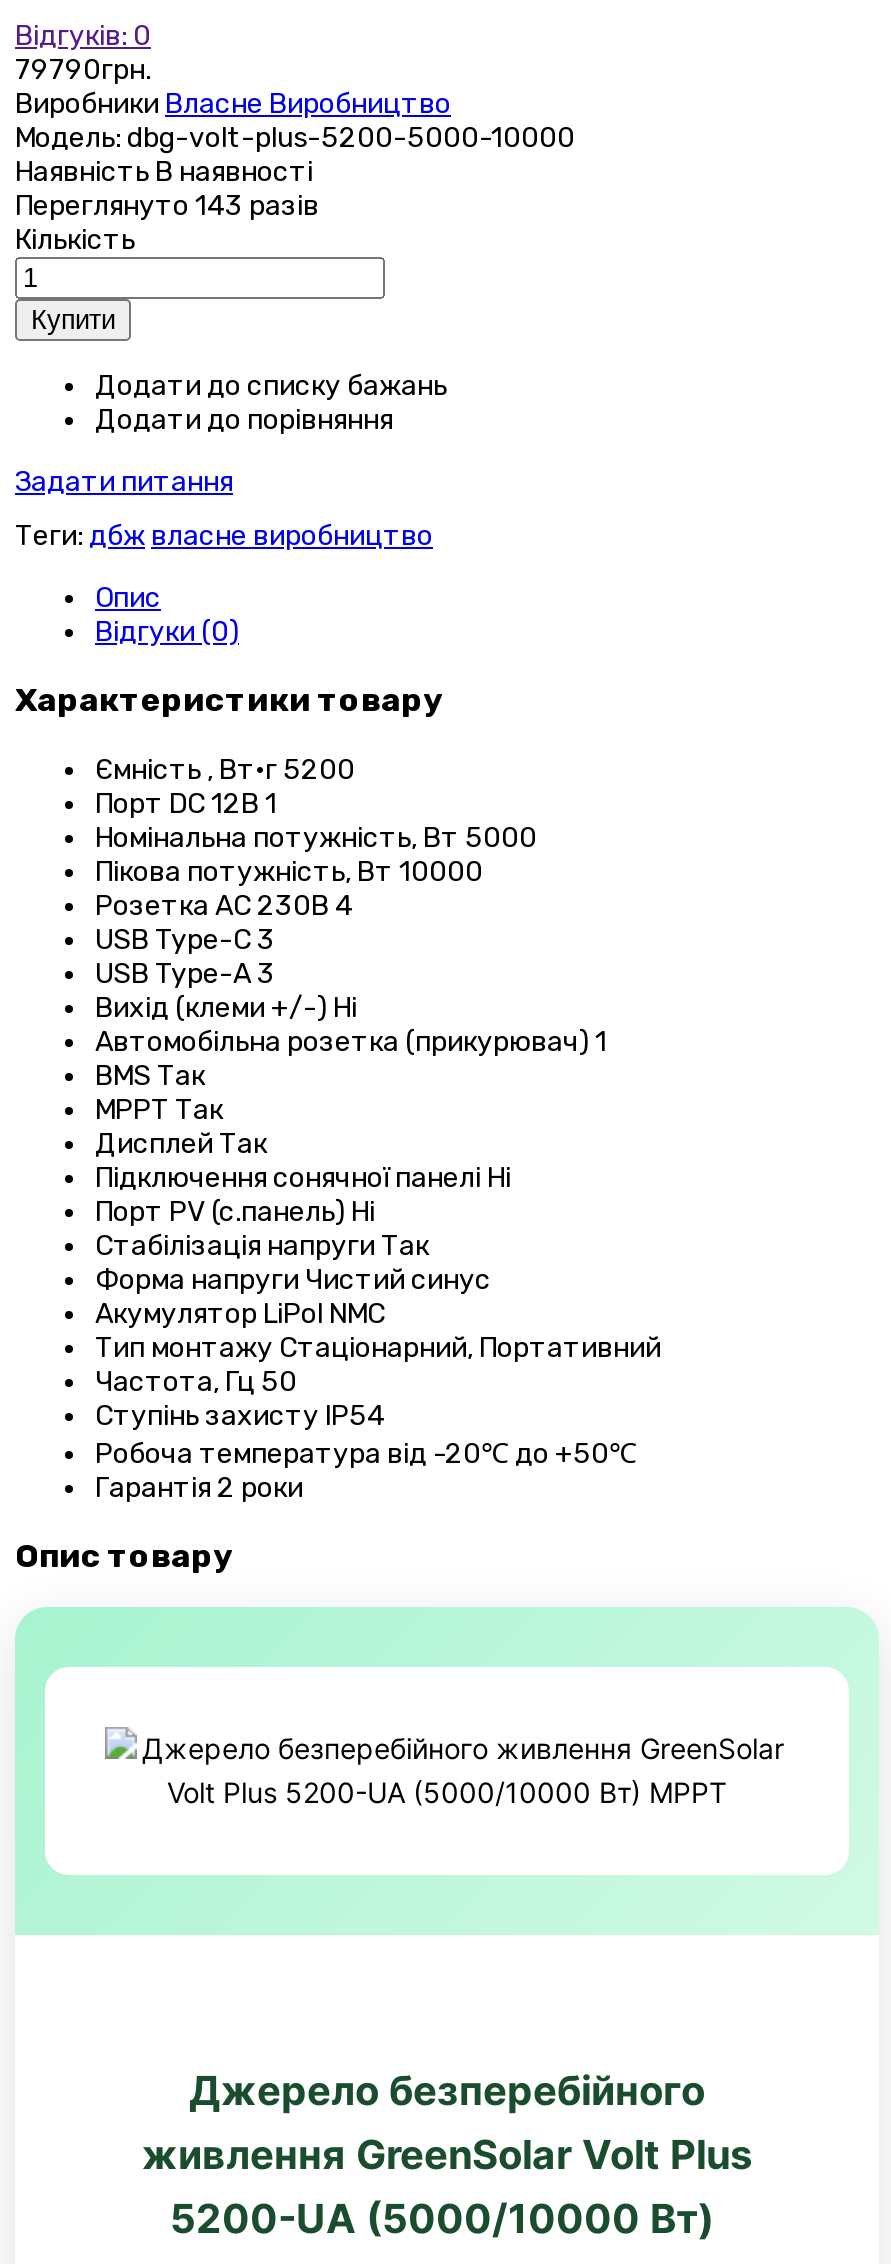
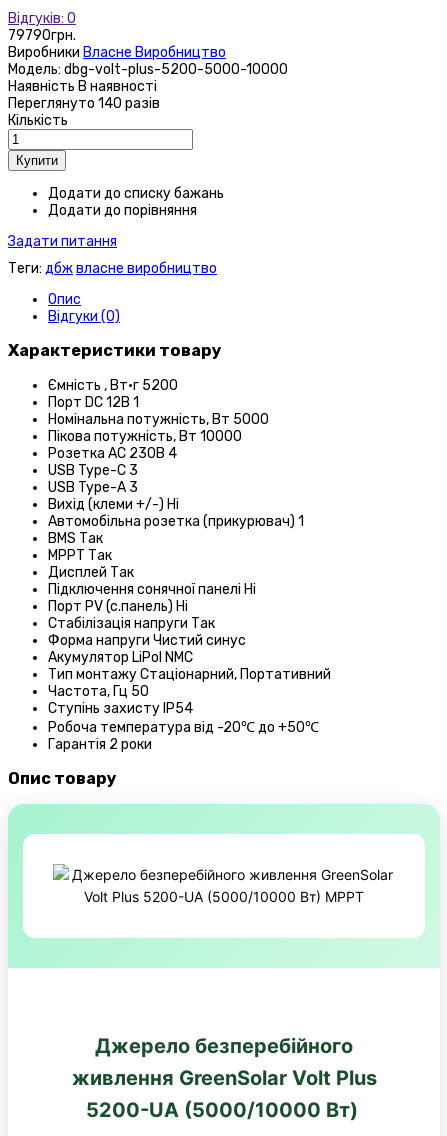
[15,189,319,223] Переглянуто 143 разів -> [8,95,160,112] Переглянуто 140 разів

